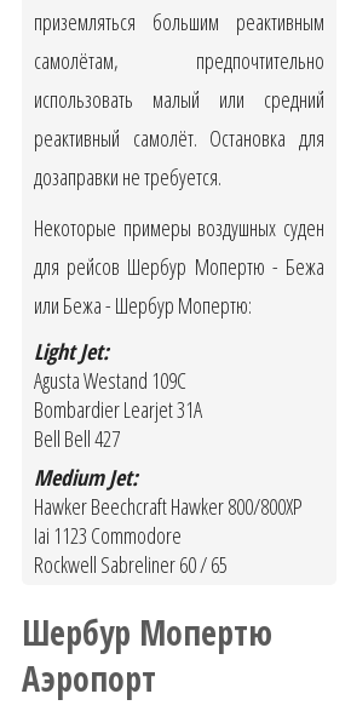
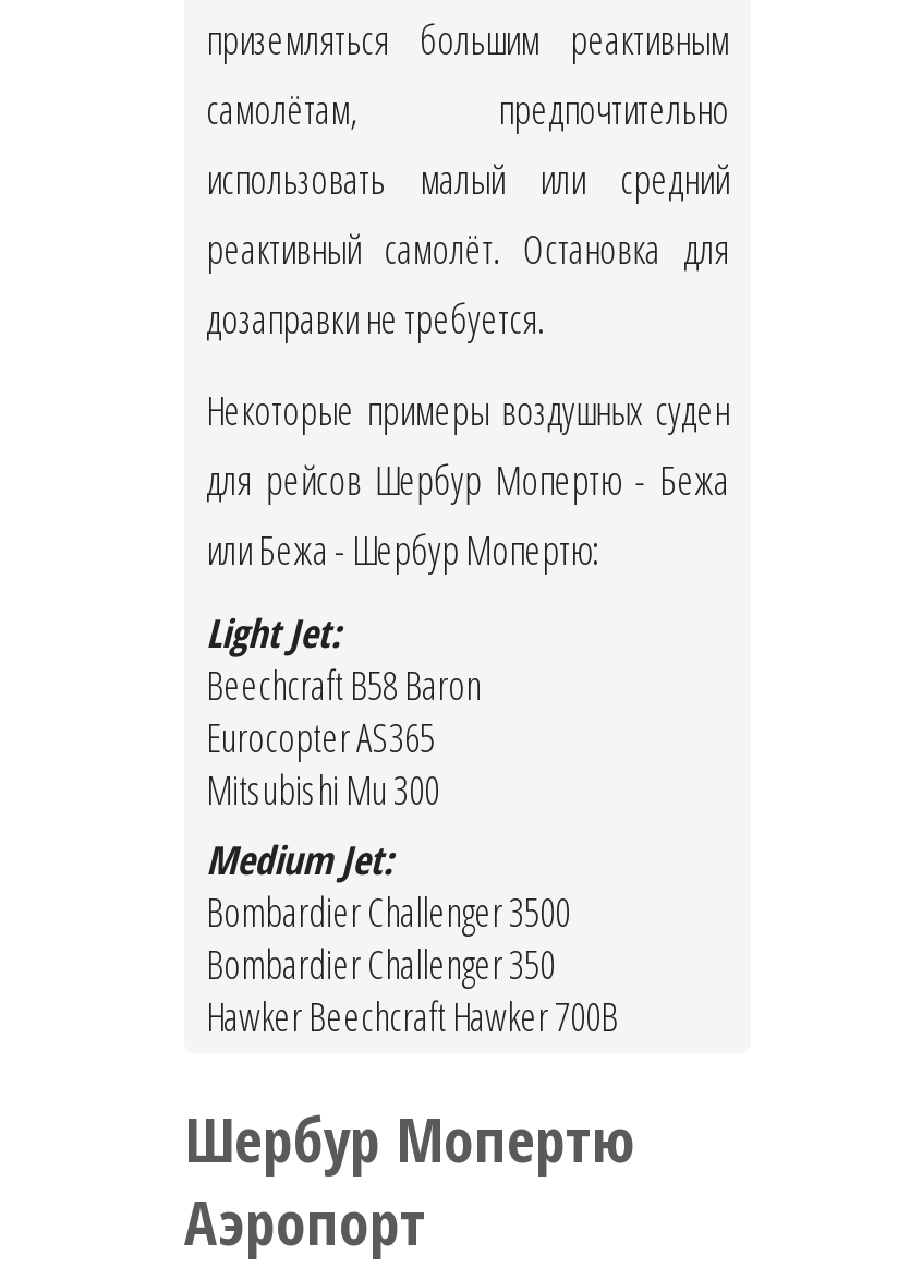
[34,366,202,453] Agusta Westand 109C | Bombardier Learjet 31A | Bell Bell 427 -> [206,659,481,816] Beechcraft B58 Baron | Eurocopter AS365 | Mitsubishi Mu 300
[34,492,303,579] Hawker Beechcraft Hawker 800/800XP | Iai 1123 Commodore | Rockwell Sabreliner 60 / 65 -> [206,886,618,1043] Bombardier Challenger 3500 | Bombardier Challenger 350 | Hawker Beechcraft Hawker 700B

